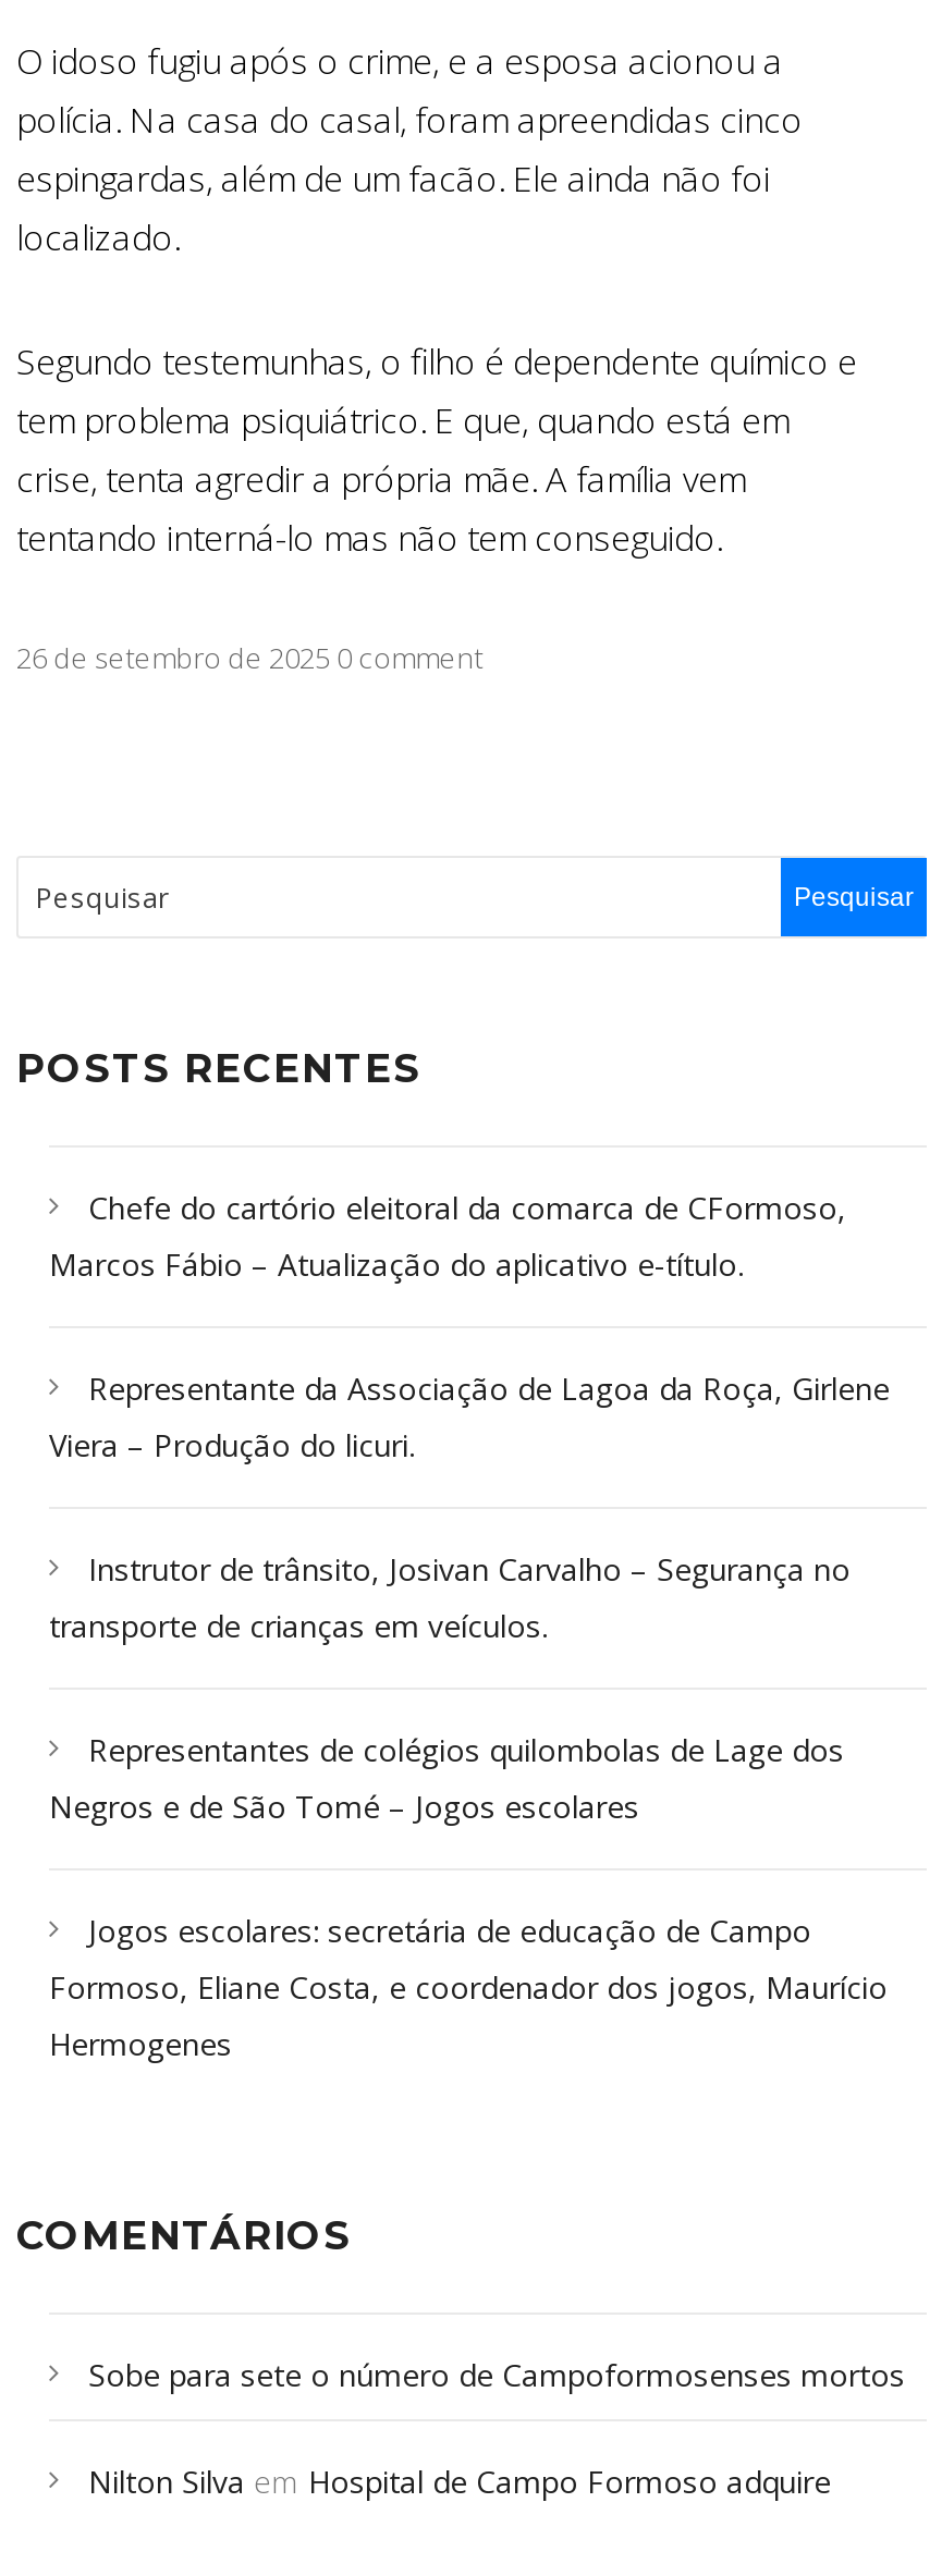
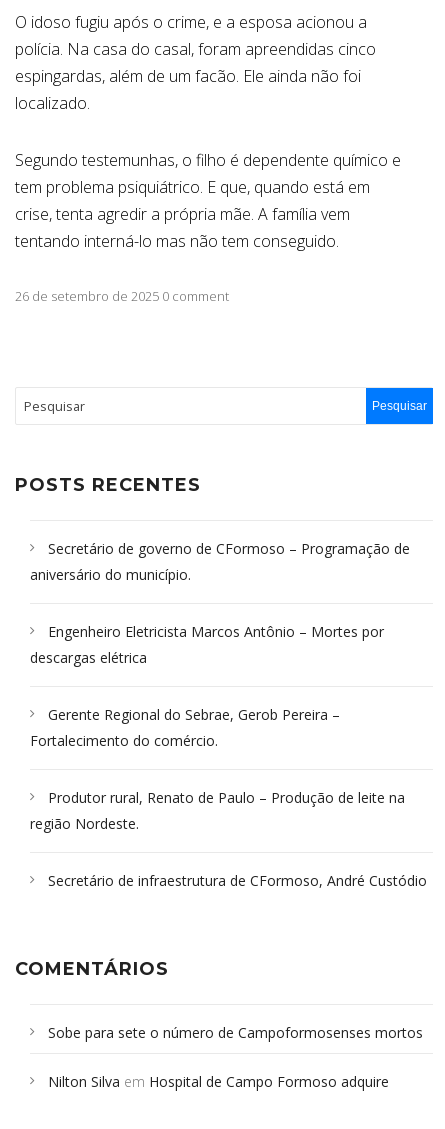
[49,1187,846,1285] Chefe do cartório eleitoral da comarca de CFormoso, | Marcos Fábio – Atualização do aplicativo e-título. -> [30,539,410,584] Secretário de governo de CFormoso – Programação de | aniversário do município.
[49,1368,890,1466] Representante da Associação de Lagoa da Roça, Girlene | Viera – Produção do licuri. -> [30,622,384,667] Engenheiro Eletricista Marcos Antônio – Mortes por | descargas elétrica
[49,1549,851,1647] Instrutor de trânsito, Josivan Carvalho – Segurança no | transporte de crianças em veículos. -> [30,705,340,750] Gerente Regional do Sebrae, Gerob Pereira – | Fortalecimento do comércio.
[49,1729,844,1827] Representantes de colégios quilombolas de Lage dos | Negros e de São Tomé – Jogos escolares -> [30,788,405,833] Produtor rural, Renato de Paulo – Produção de leite na | região Nordeste.
[49,1910,888,2065] Jogos escolares: secretária de educação de Campo | Formoso, Eliane Costa, e coordenador dos jogos, Maurício | Hermogenes -> [48,871,427,890] Secretário de infraestrutura de CFormoso, André Custódio

